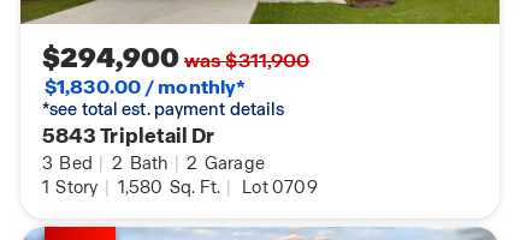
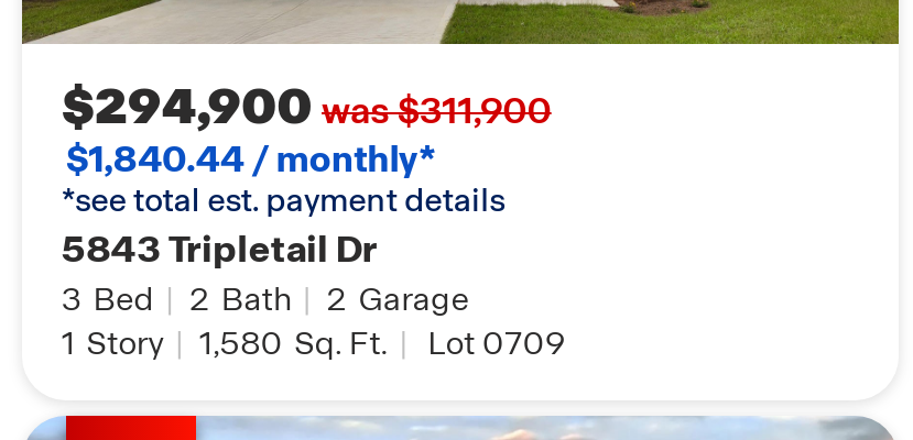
[45,74,246,99] $1,830.00 / monthly* -> [66,136,437,182] $1,840.44 / monthly*

